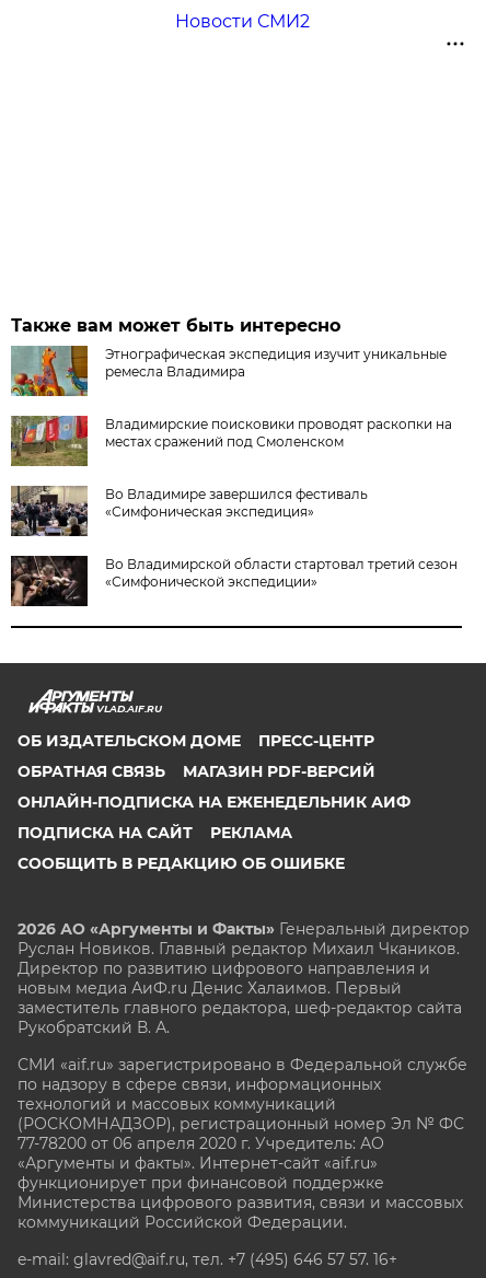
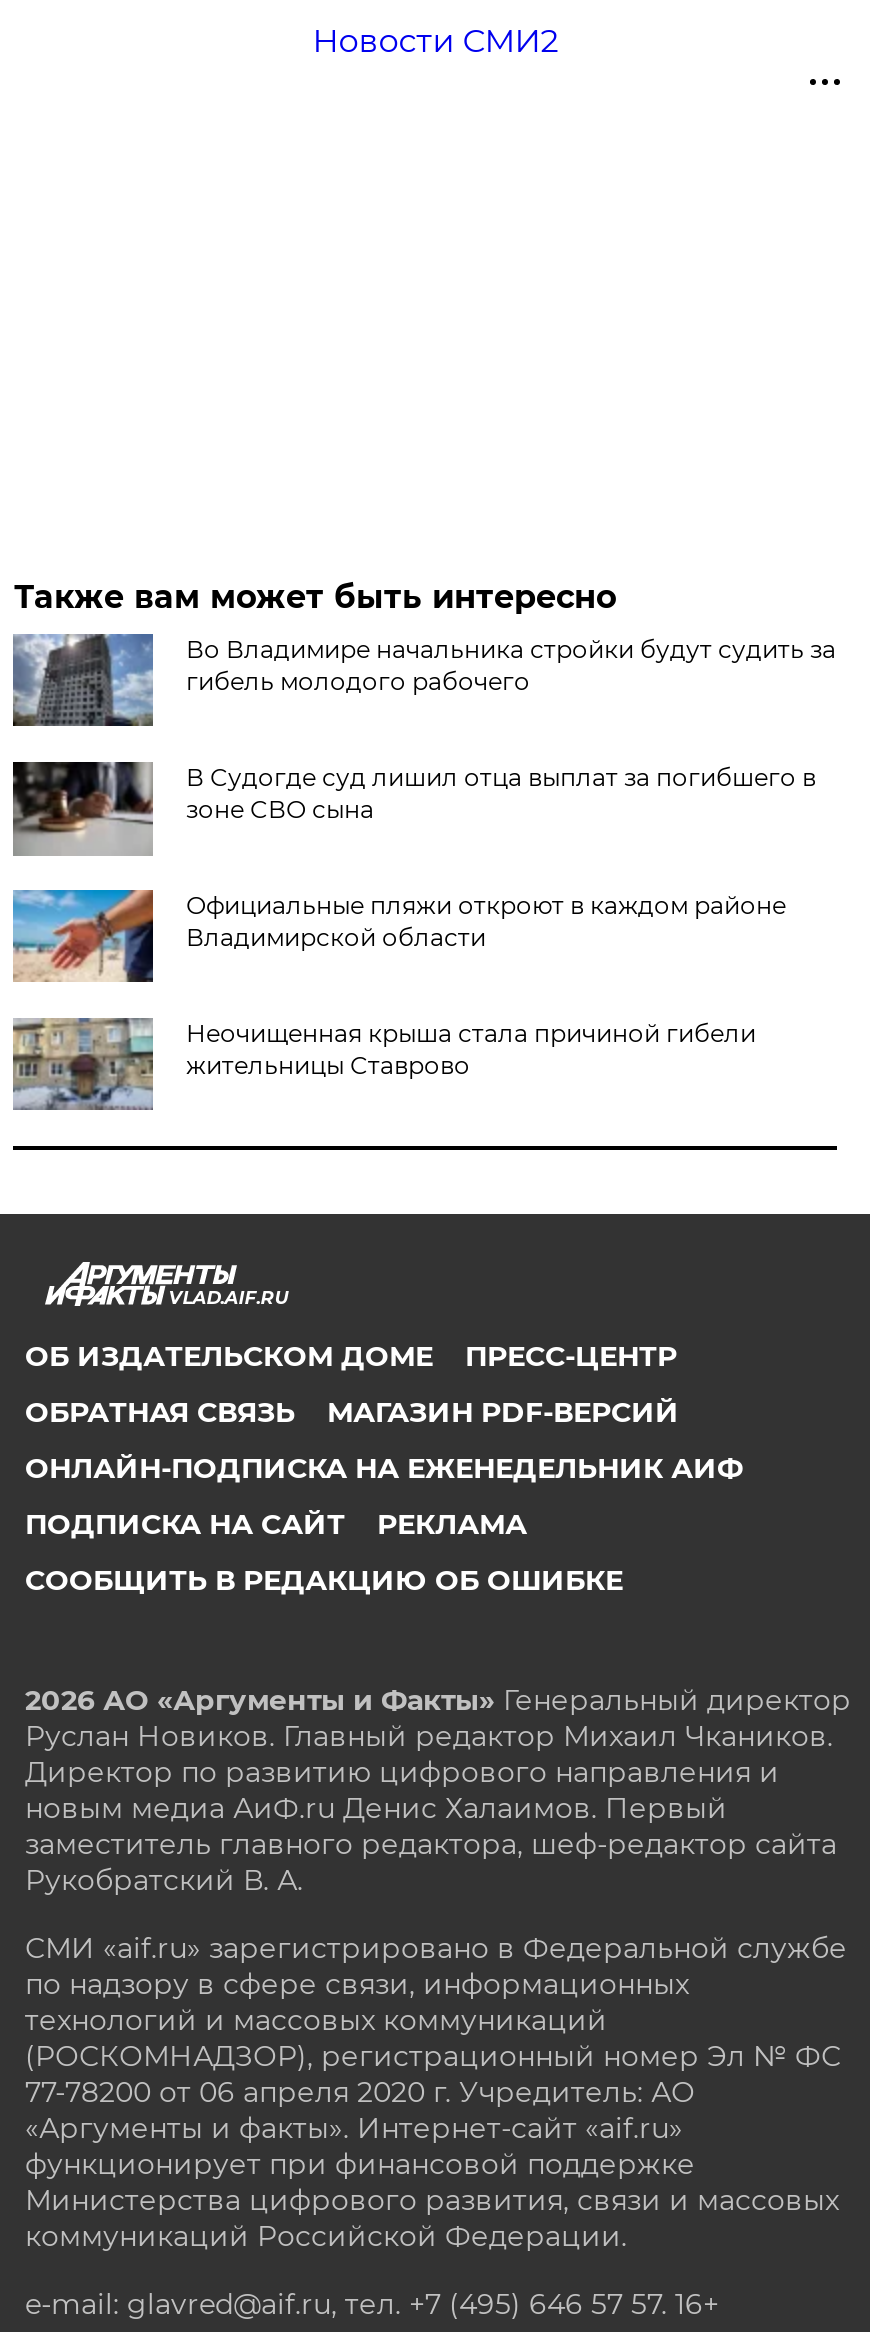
[11,345,447,397] [image] | Этнографическая экспедиция изучит уникальные | ремесла Владимира -> [13,632,836,728] [image] | Во Владимире начальника стройки будут судить за | гибель молодого рабочего
[10,415,453,467] [image] | Владимирские поисковики проводят раскопки на | местах сражений под Смоленском -> [11,760,816,856] [image] | В Судогде суд лишил отца выплат за погибшего в | зоне СВО сына
[10,485,368,537] [image] | Во Владимире завершился фестиваль | «Симфоническая экспедиция» -> [11,888,786,984] [image] | Официальные пляжи откроют в каждом районе | Владимирской области
[10,555,458,607] [image] | Во Владимирской области стартовал третий сезон | «Симфонической экспедиции» -> [11,1016,756,1112] [image] | Неочищенная крыша стала причиной гибели | жительницы Ставрово

